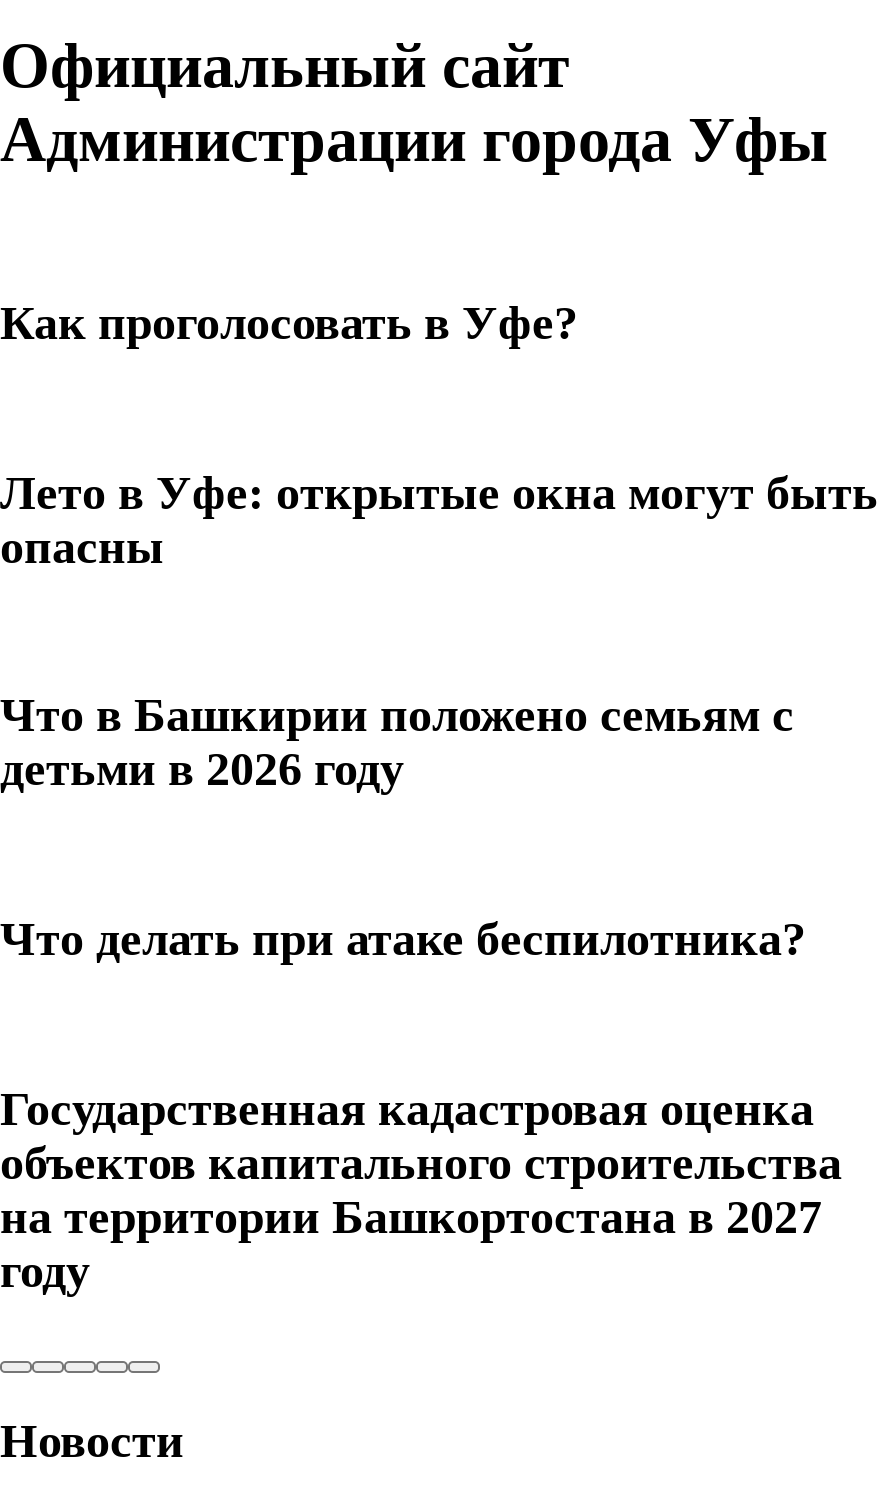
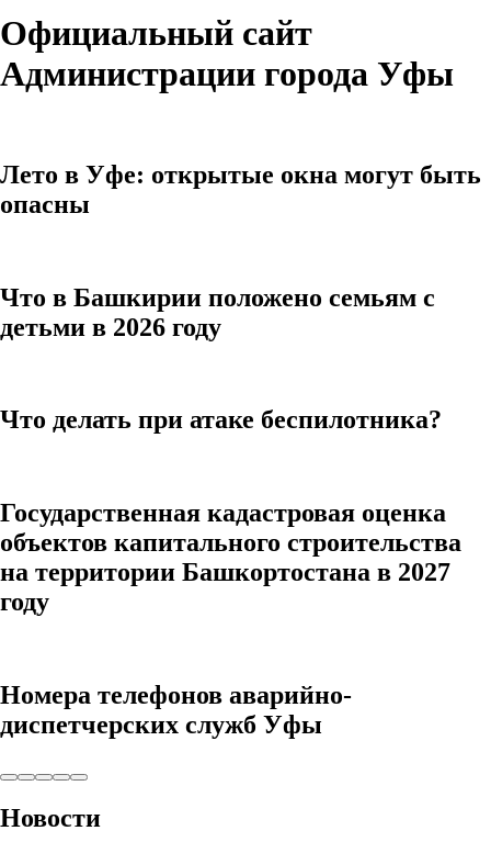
[0,297,578,349] Как проголосовать в Уфе? -> none
moved [0,466,878,1297] -> [0,160,481,616]: Лето в Уфе: открытые окна могут быть | опасны | Что в Башкирии положено семьям с | ... | на территории Башкортостана в 2027 | году
none -> [0,681,352,739] Номера телефонов аварийно- | диспетчерских служб Уфы

